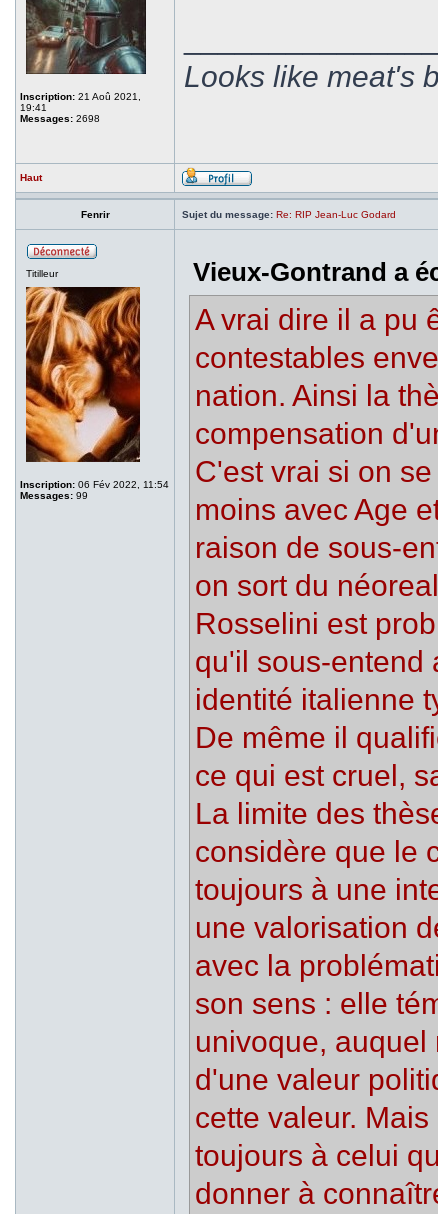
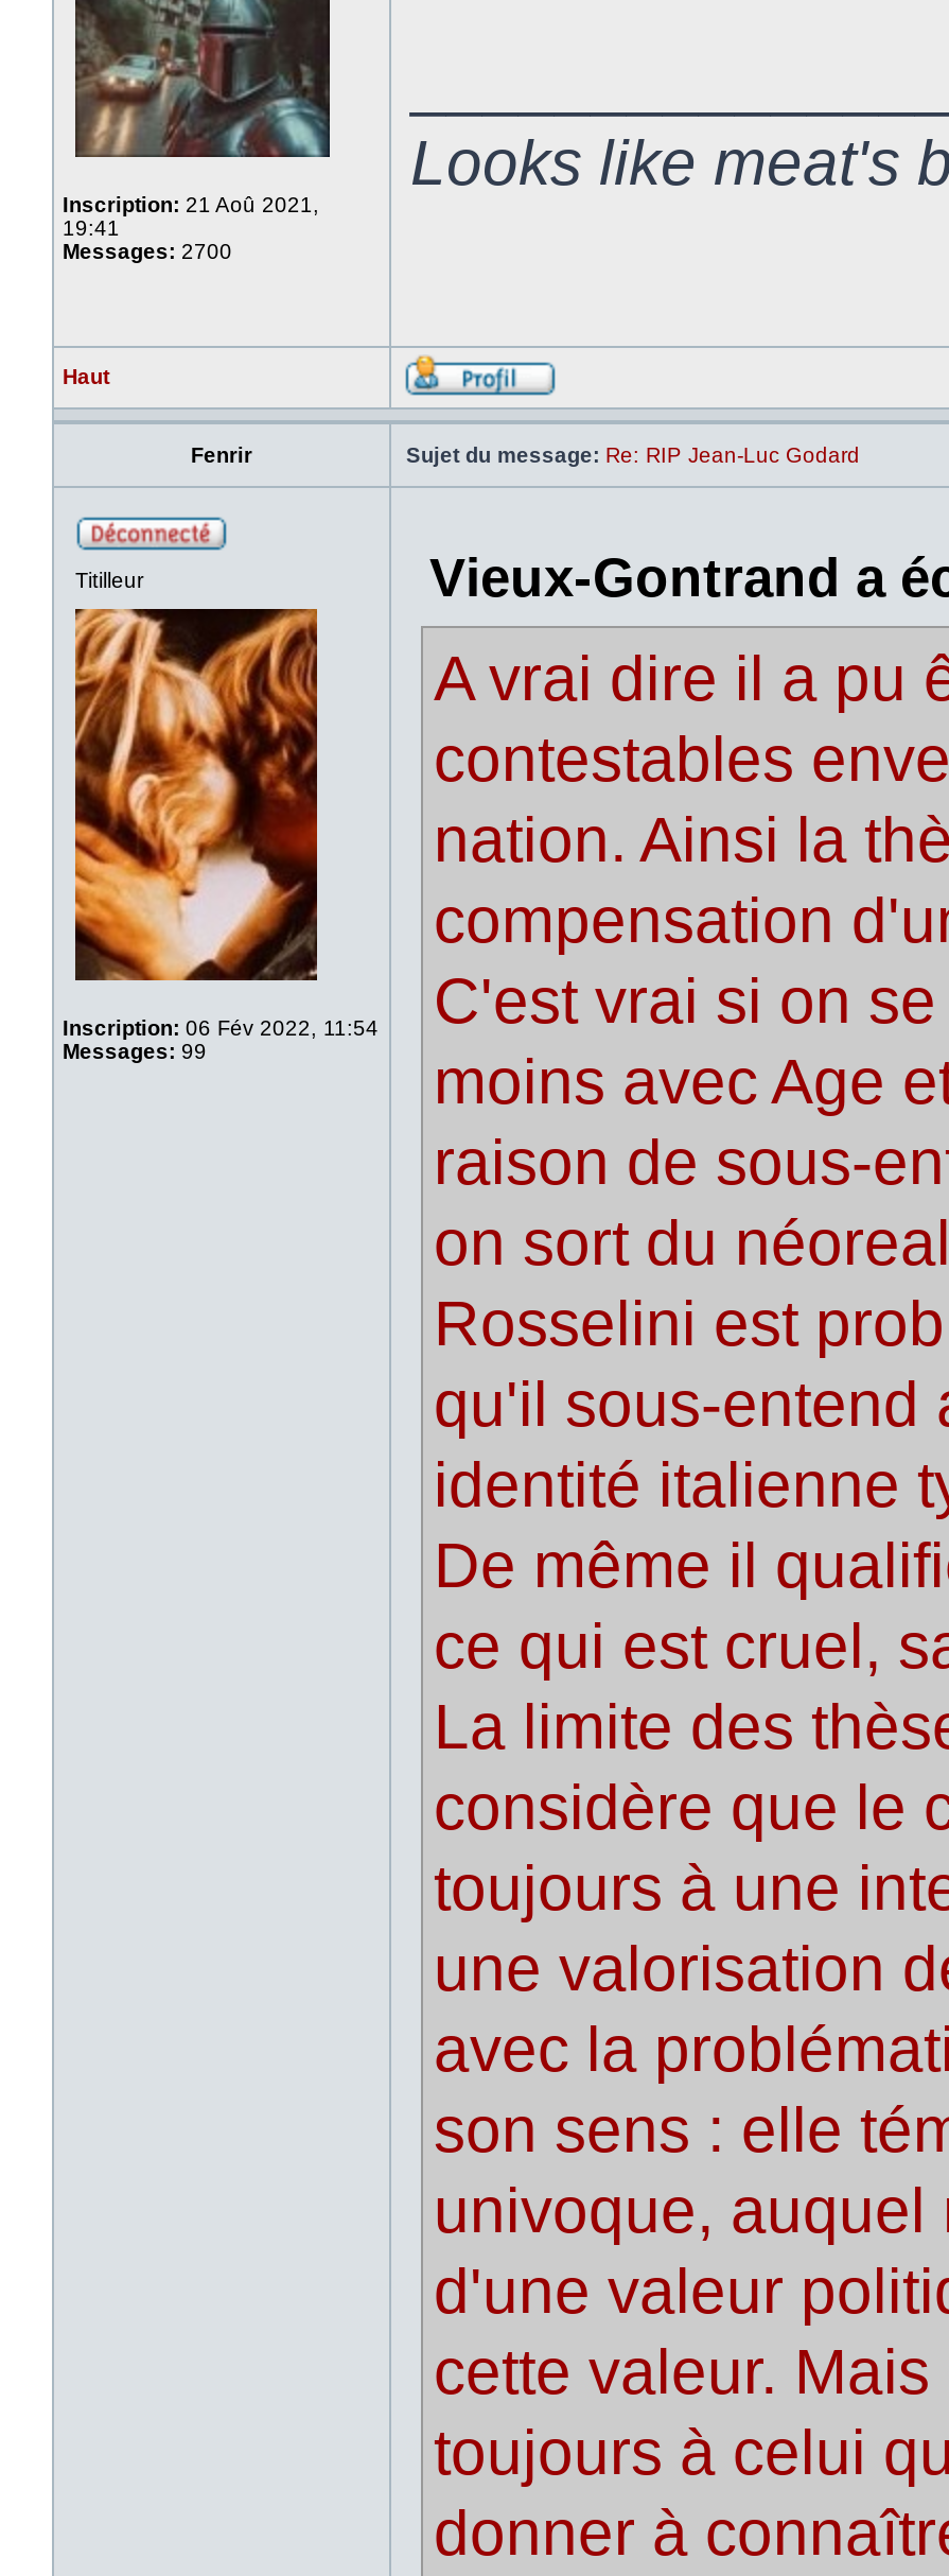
[20,113,100,124] Messages: 2698 -> [63,240,232,263] Messages: 2700

